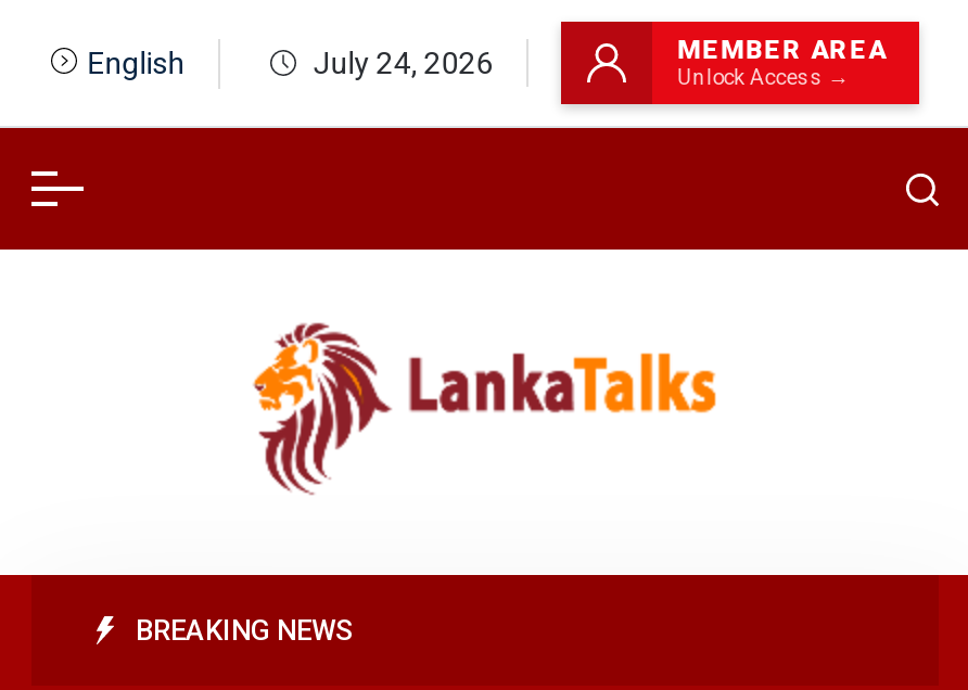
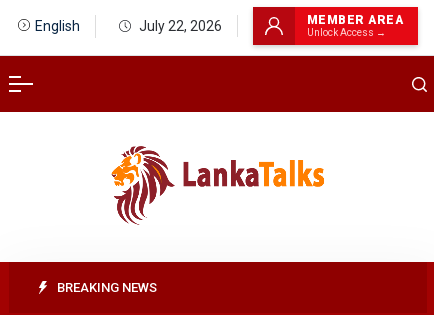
[313,46,493,80] July 24, 2026 -> [139,18,222,34] July 22, 2026

